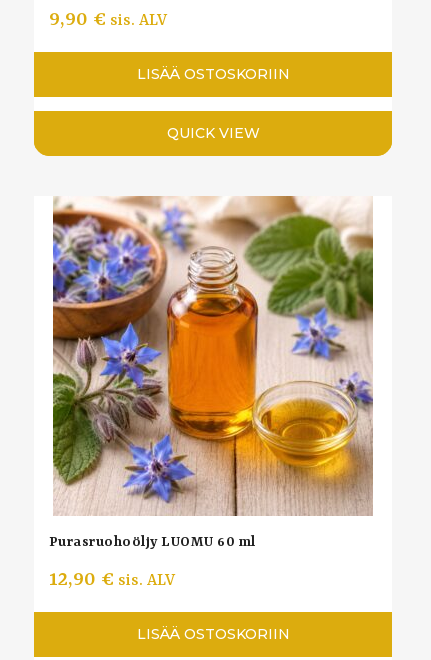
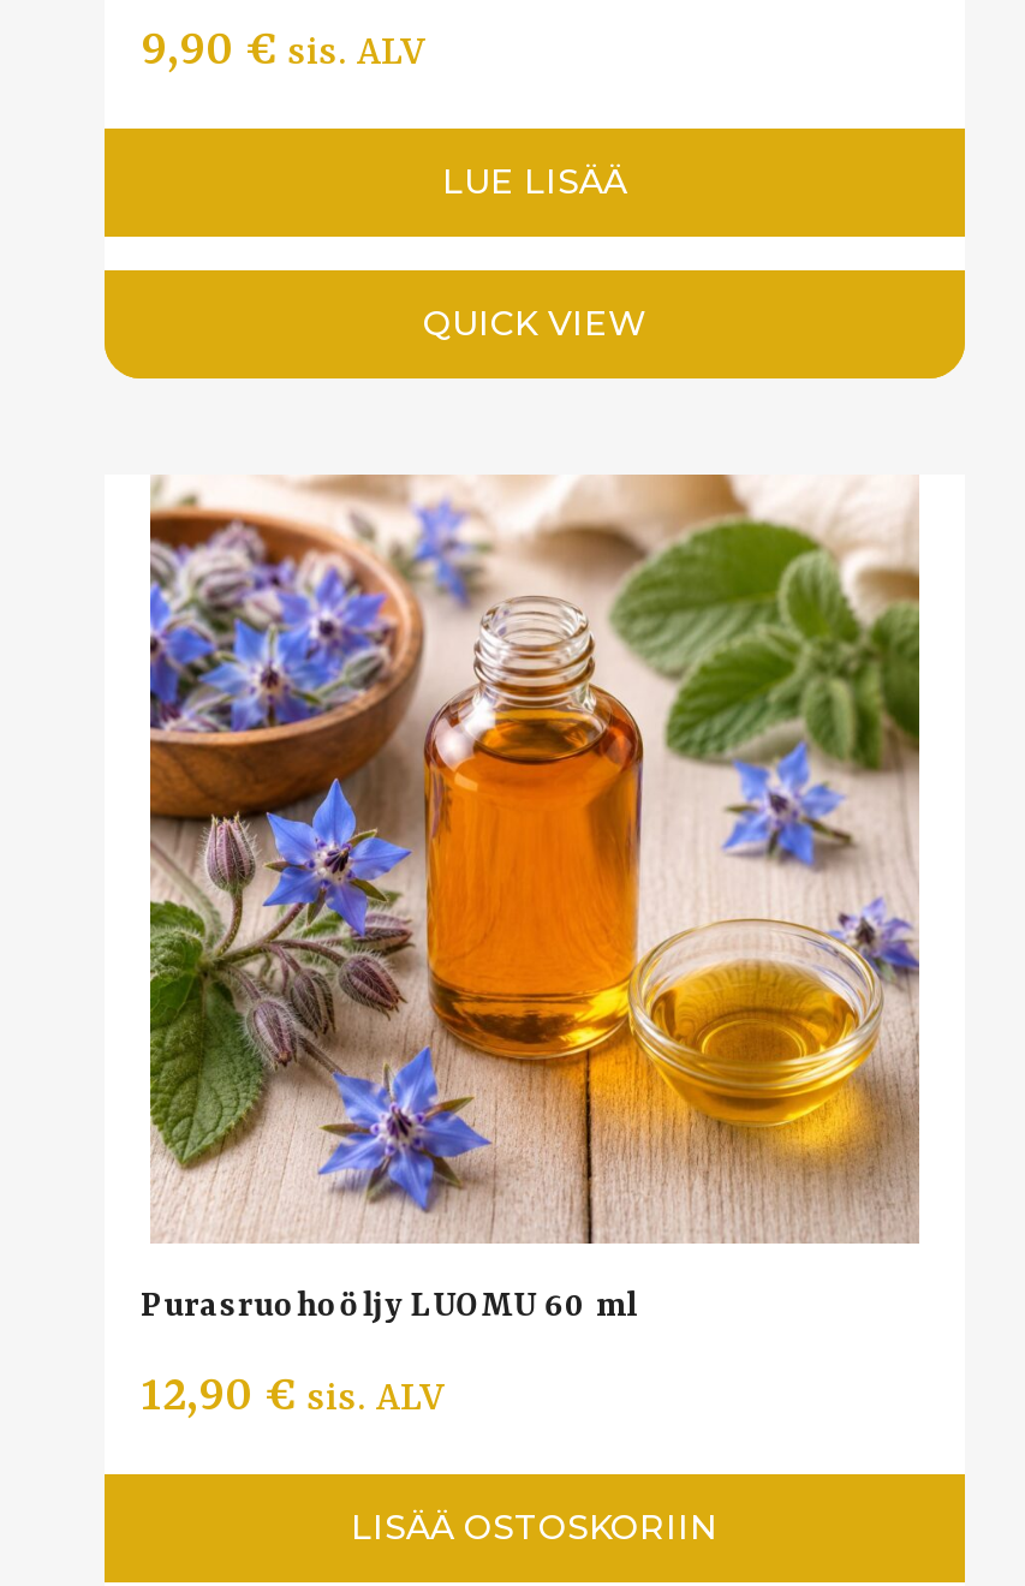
[136,65,289,83] LISÄÄ OSTOSKORIIN -> [442,161,627,204] LUE LISÄÄ

